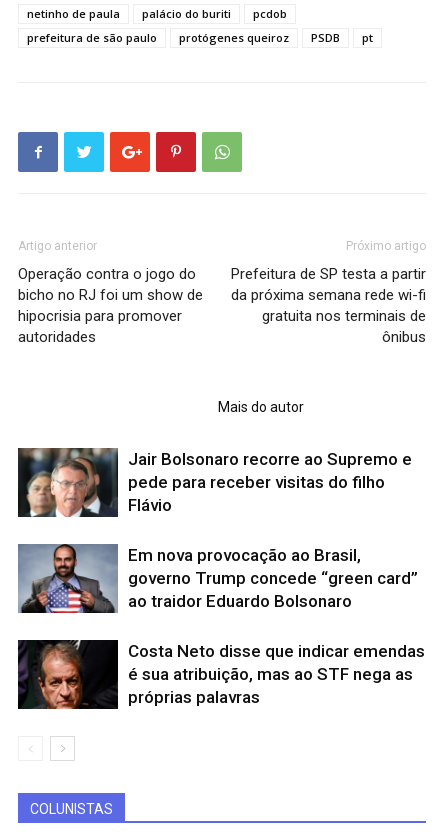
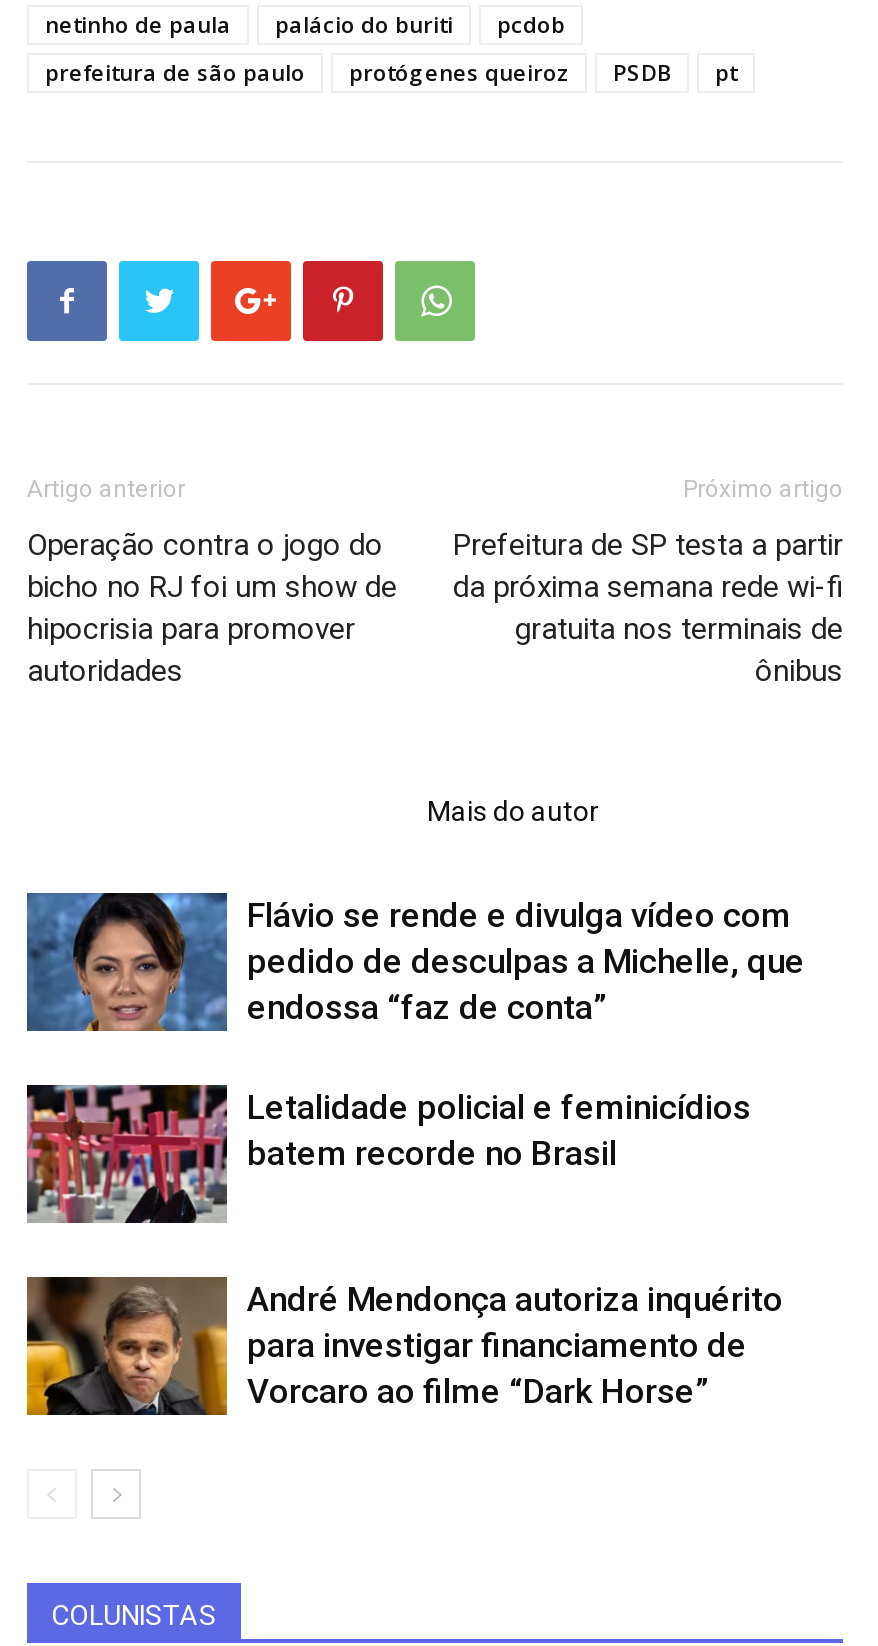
[17,447,412,518] [image] | Jair Bolsonaro recorre ao Supremo e | pede para receber visitas do filho | Flávio -> [25,891,805,1033] [image] | Flávio se rende e divulga vídeo com | pedido de desculpas a Michelle, que | endossa “faz de conta”
[17,543,418,614] [image] | Em nova provocação ao Brasil, | governo Trump concede “green card” | ao traidor Eduardo Bolsonaro -> [25,1083,751,1225] [image] | Letalidade policial e feminicídios | batem recorde no Brasil
[17,639,425,710] [image] | Costa Neto disse que indicar emendas | é sua atribuição, mas ao STF nega as | próprias palavras -> [25,1275,783,1417] [image] | André Mendonça autoriza inquérito | para investigar financiamento de | Vorcaro ao filme “Dark Horse”

